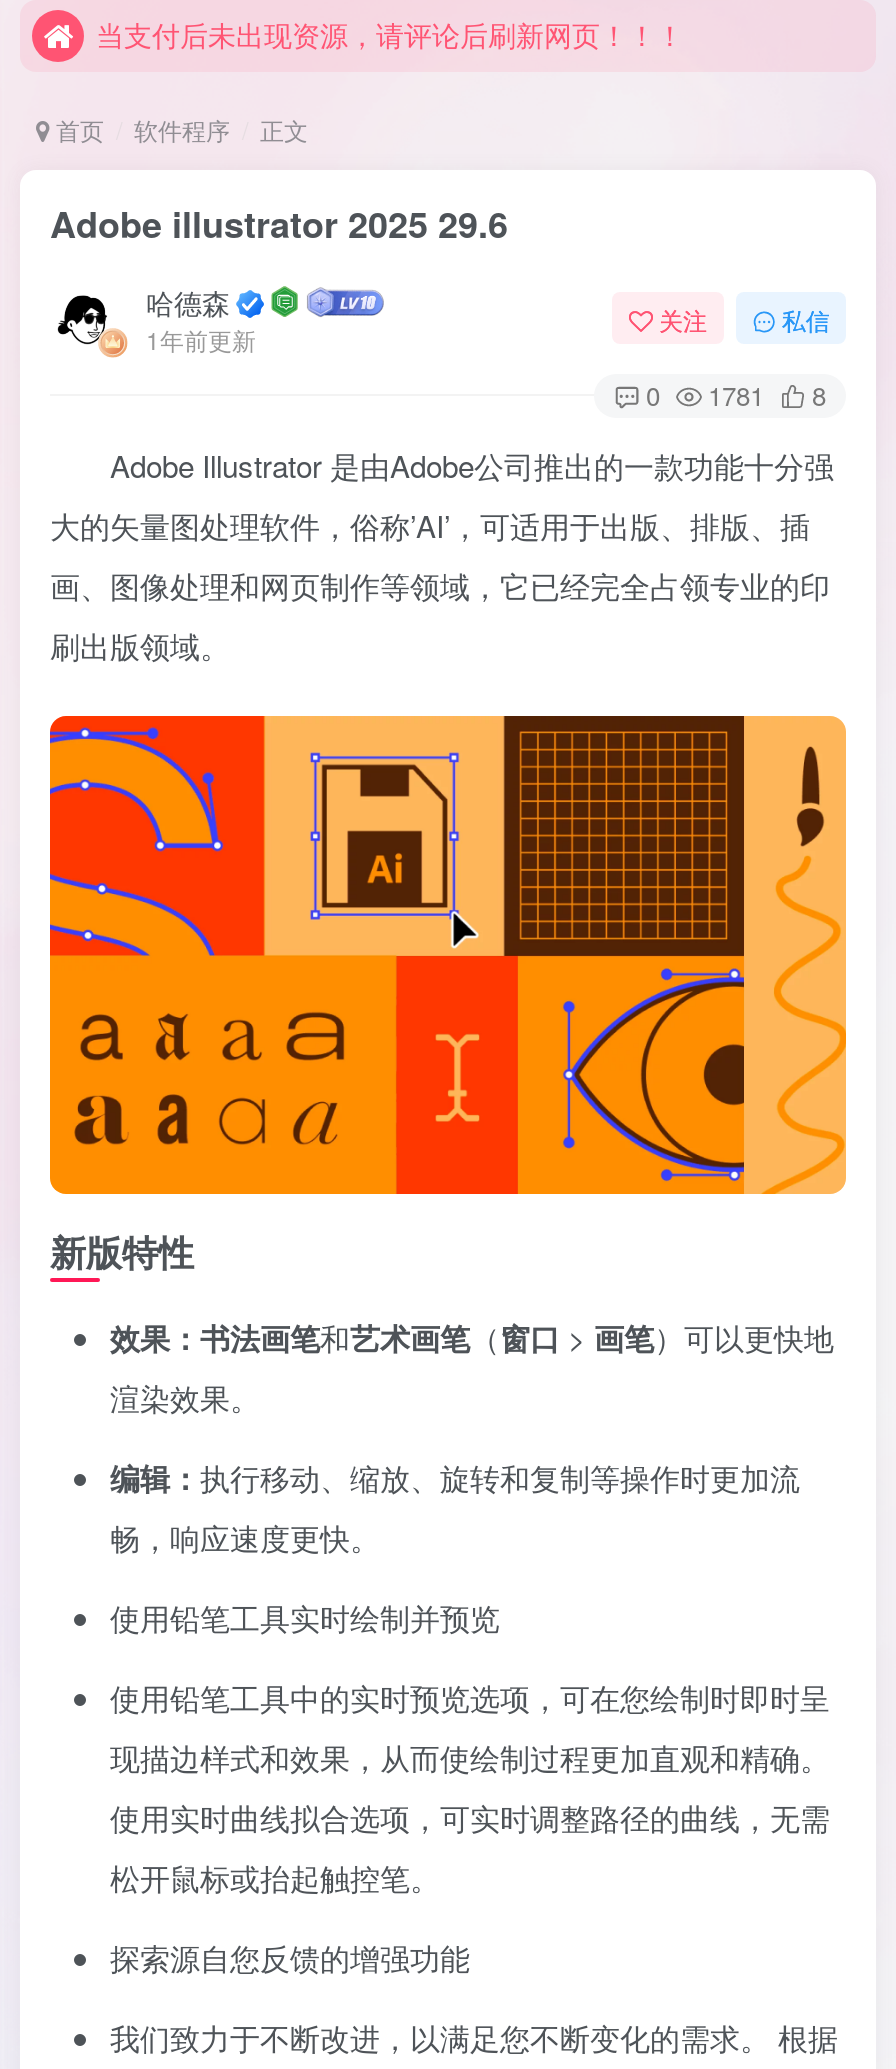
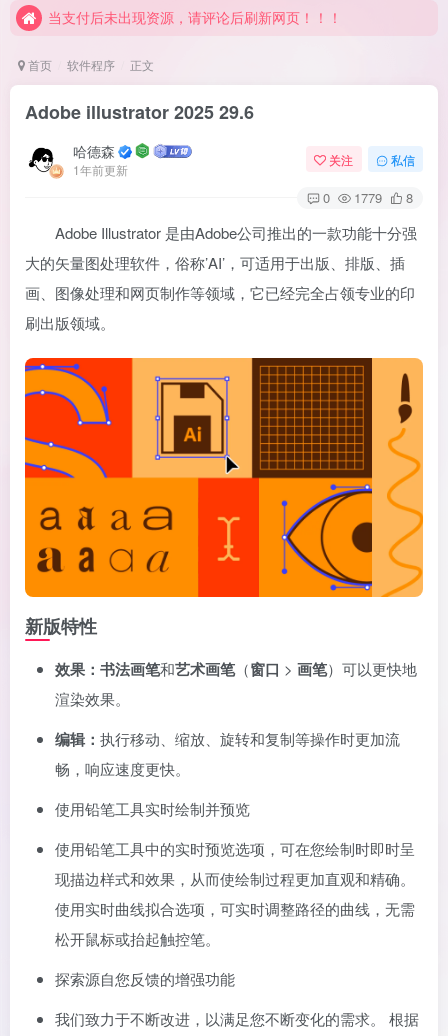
[646,377,826,415] 0 1781 8 -> [323,188,413,207] 0 1779 8

